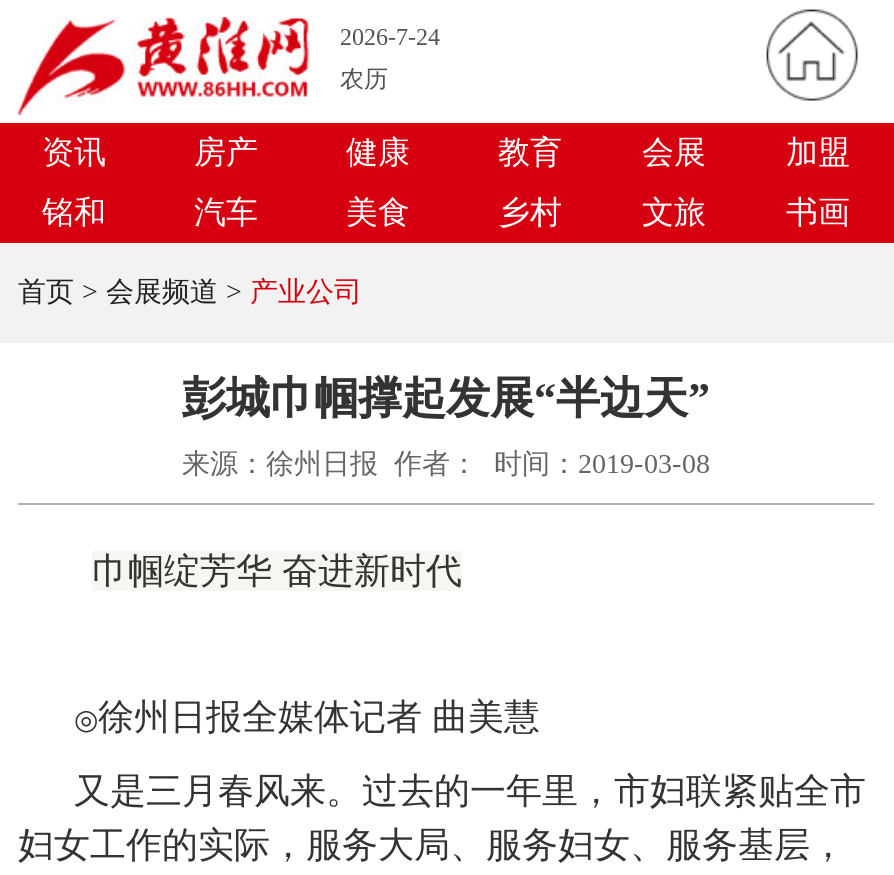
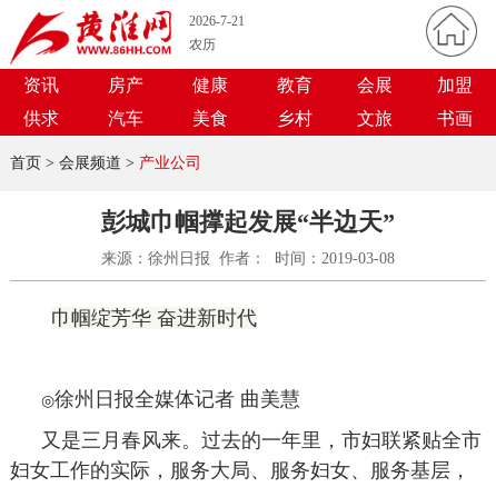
[340,23,440,51] 2026-7-24 -> [189,13,245,29] 2026-7-21
[42,195,106,229] 铭和 -> [23,109,59,128] 供求

